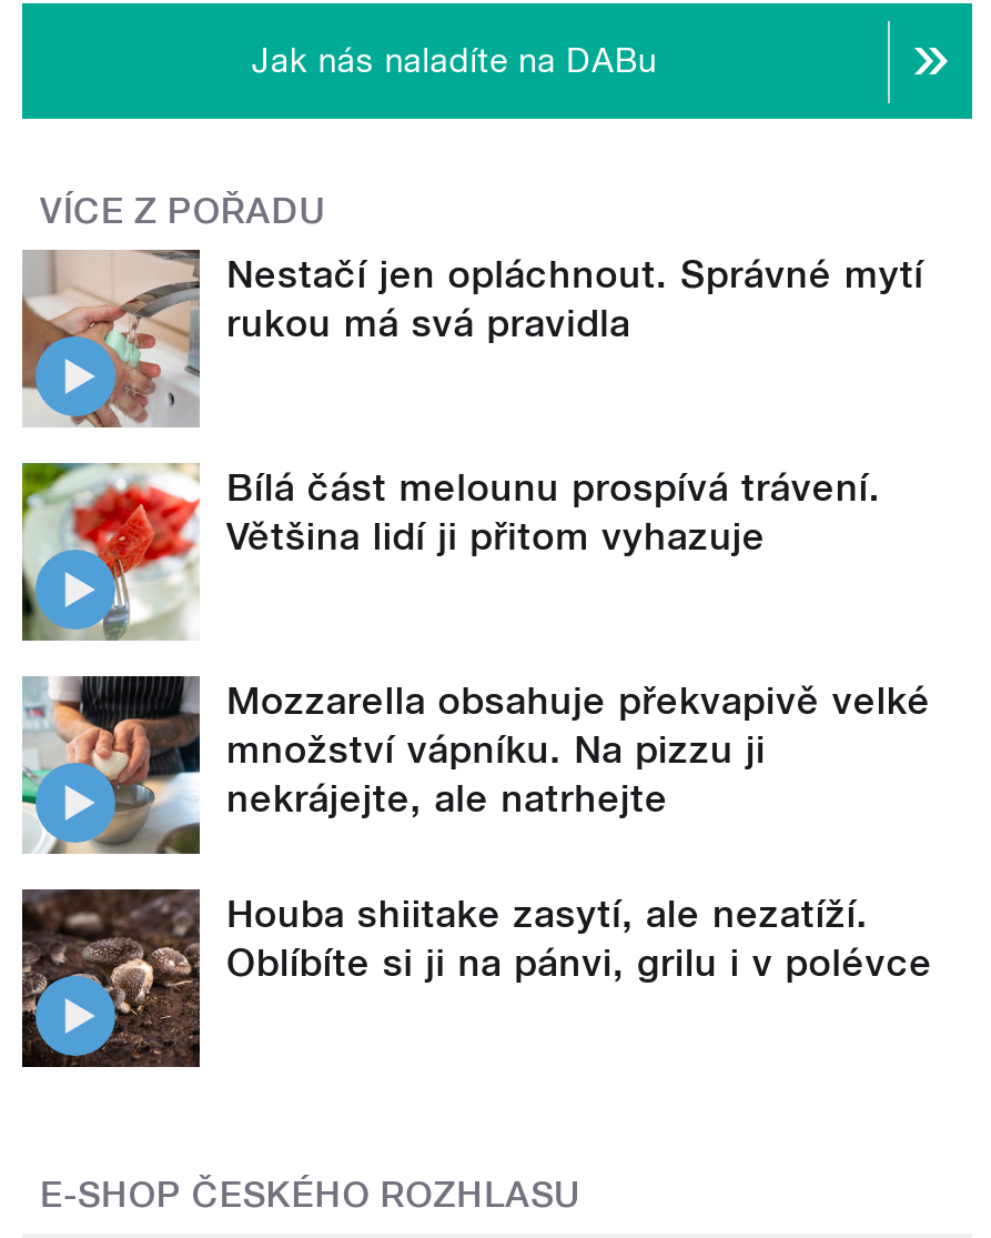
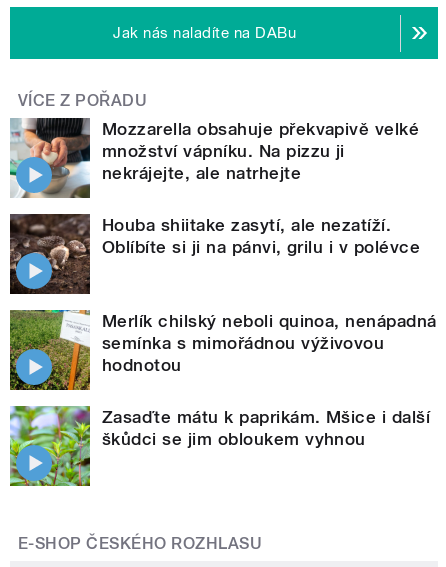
[20,248,924,425] [image] | Nestačí jen opláchnout. Správné mytí | rukou má svá pravidla -> none
[20,461,881,643] [image] | Bílá část melounu prospívá trávení. | Většina lidí ji přitom vyhazuje -> none
moved [20,672,933,986] -> [9,116,420,257]: [image] | Mozzarella obsahuje překvapivě velké | množství vápníku. Na pizzu ji | nekrájejte, ale natrhejte | Houba shiitake zasytí, ale nezatíží. | Oblíbíte si ji na pánvi, grilu i v polévce
none -> [9,309,437,449] [image] | Merlík chilský neboli quinoa, nenápadná | semínka s mimořádnou výživovou | hodnotou | Zasaďte mátu k paprikám. Mšice i další | škůdci se jim obloukem vyhnou
none -> [9,406,91,487] [image]

